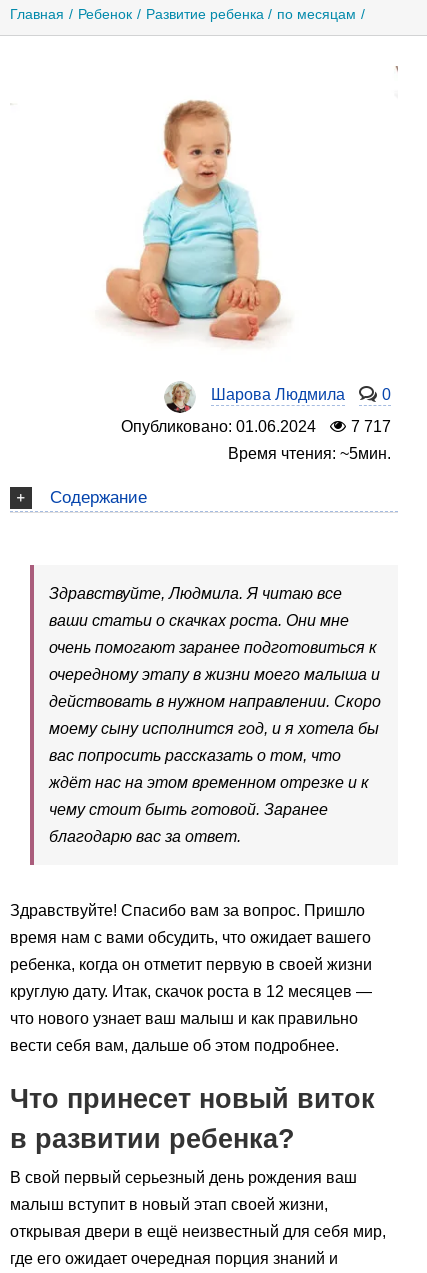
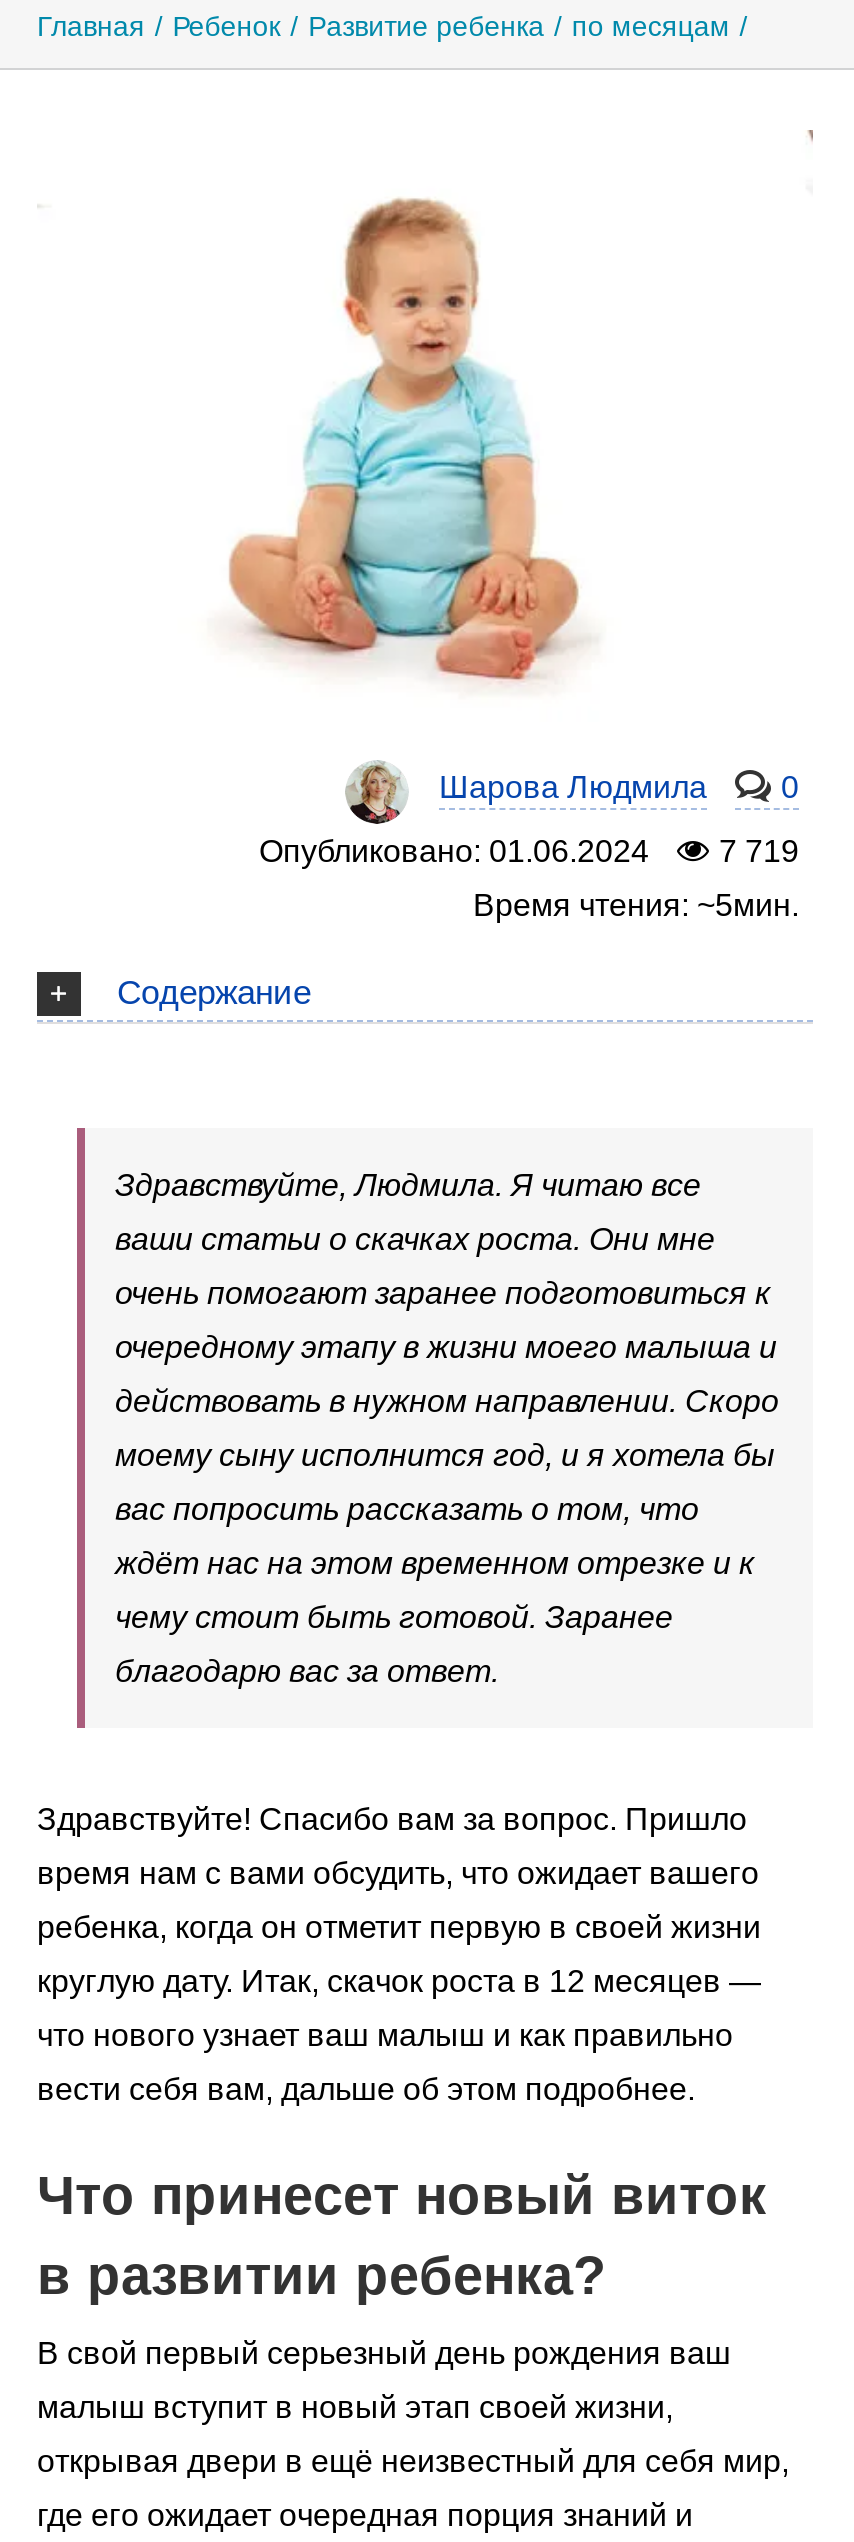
[351,418,391,435] 7 717 -> [719,834,799,868] 7 719

